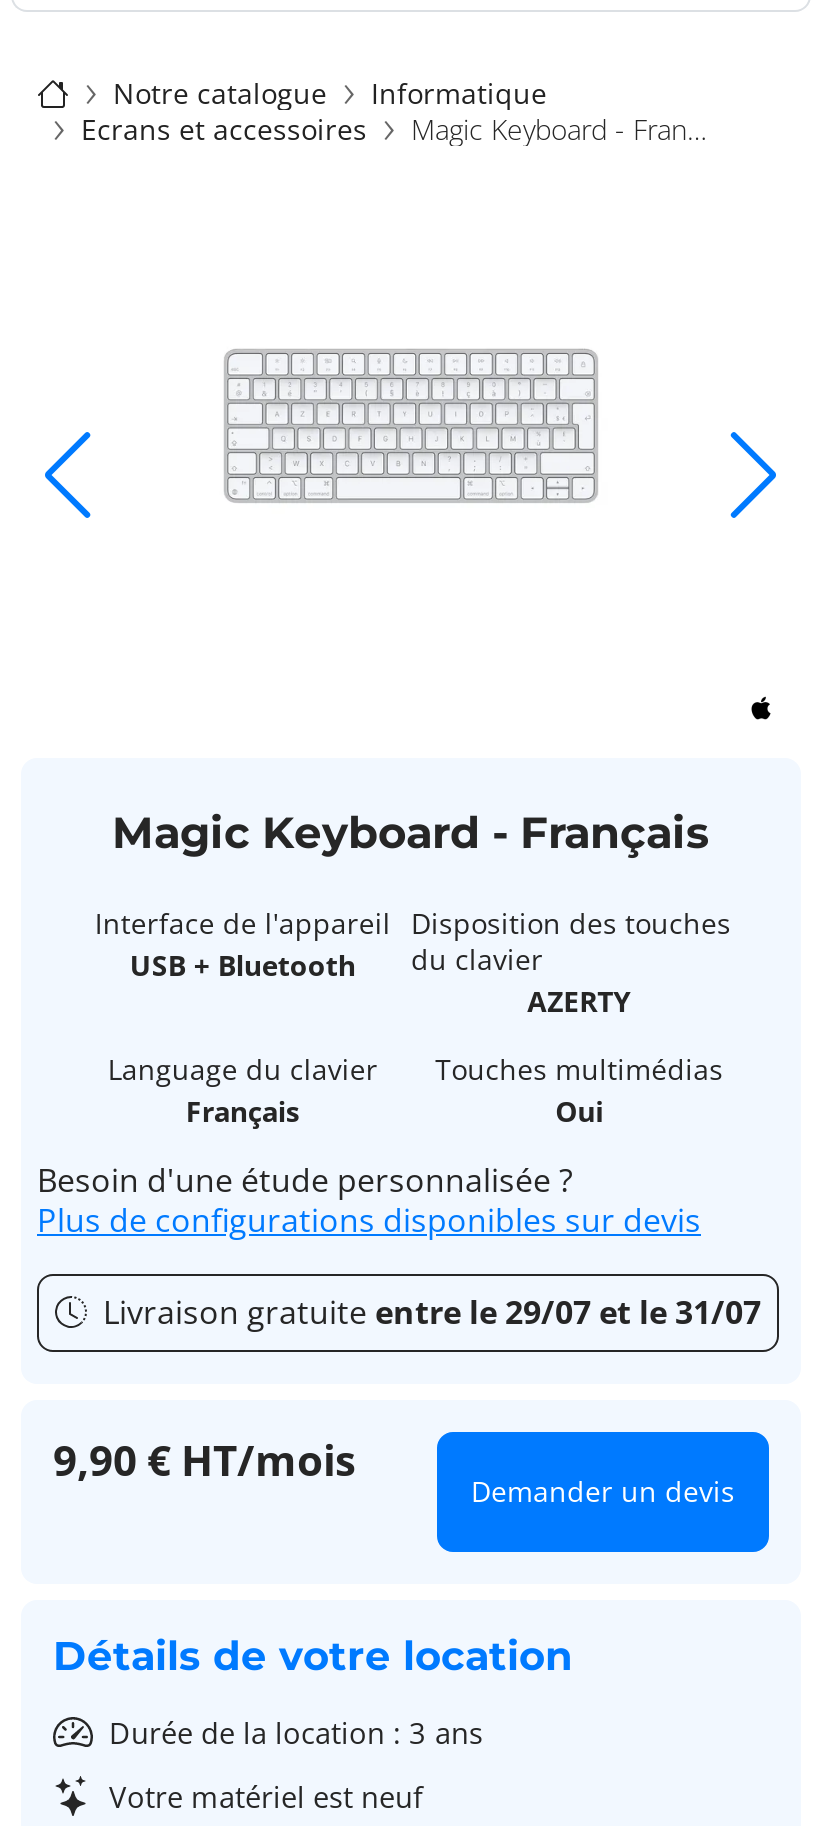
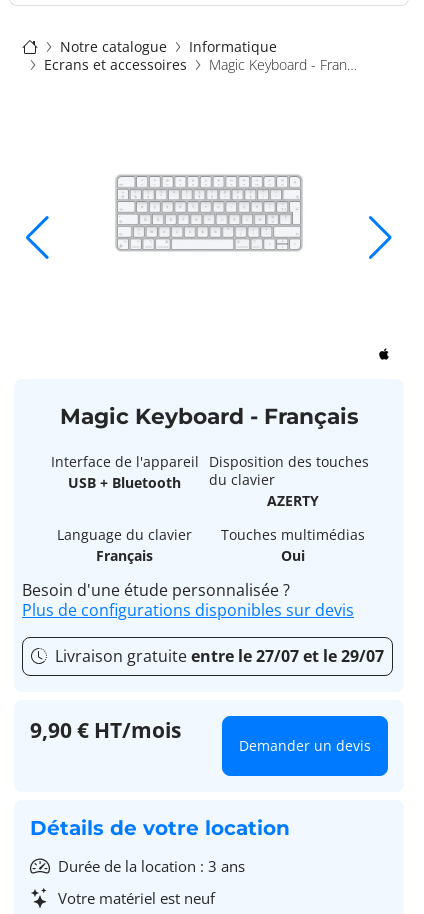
[103,1291,761,1335] Livraison gratuite entre le 29/07 et le 31/07 -> [55,645,384,667] Livraison gratuite entre le 27/07 et le 29/07

